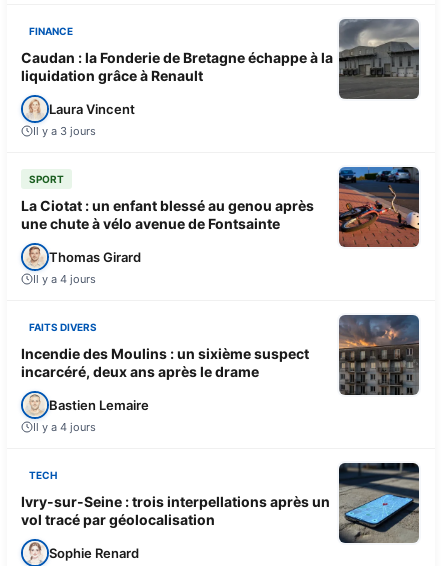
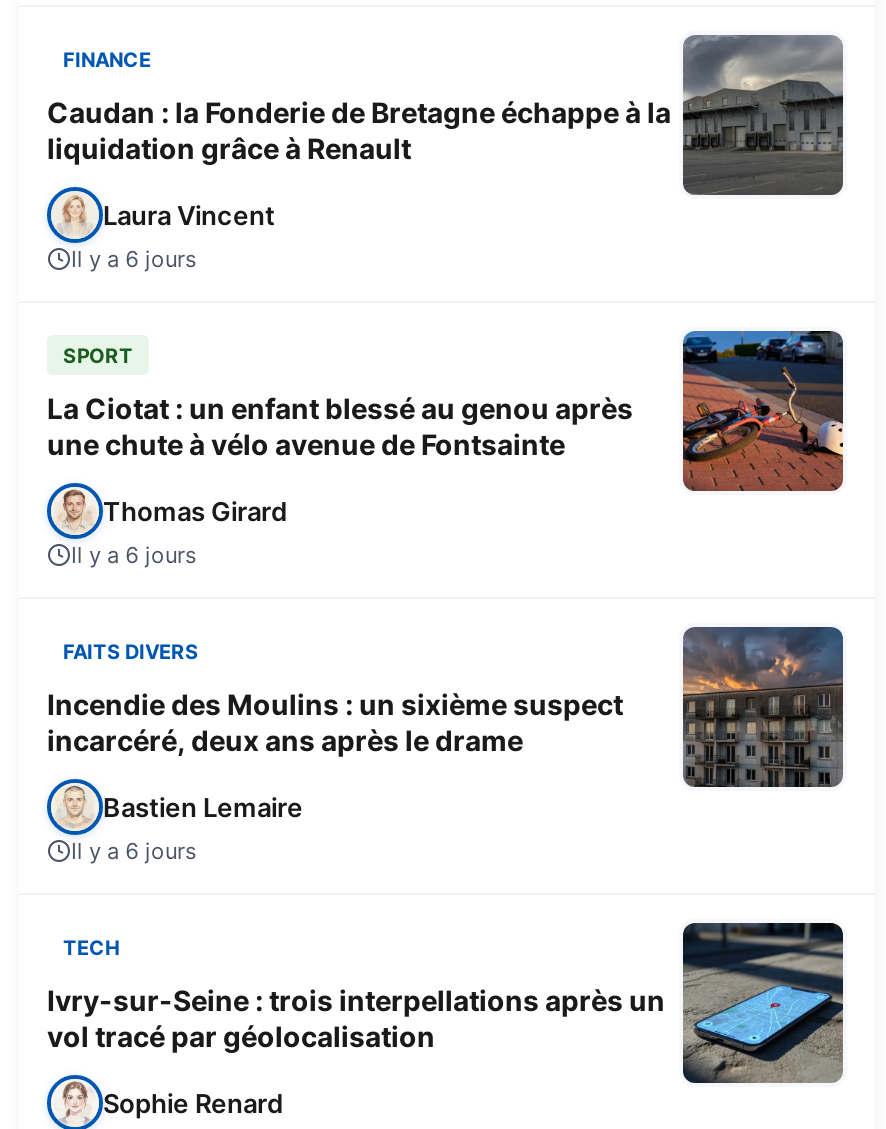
[33,124,96,138] Il y a 3 jours -> [71,244,197,272] Il y a 6 jours
[33,272,96,286] Il y a 4 jours -> [71,540,197,568] Il y a 6 jours
[33,420,96,434] Il y a 4 jours -> [71,836,197,864] Il y a 6 jours

